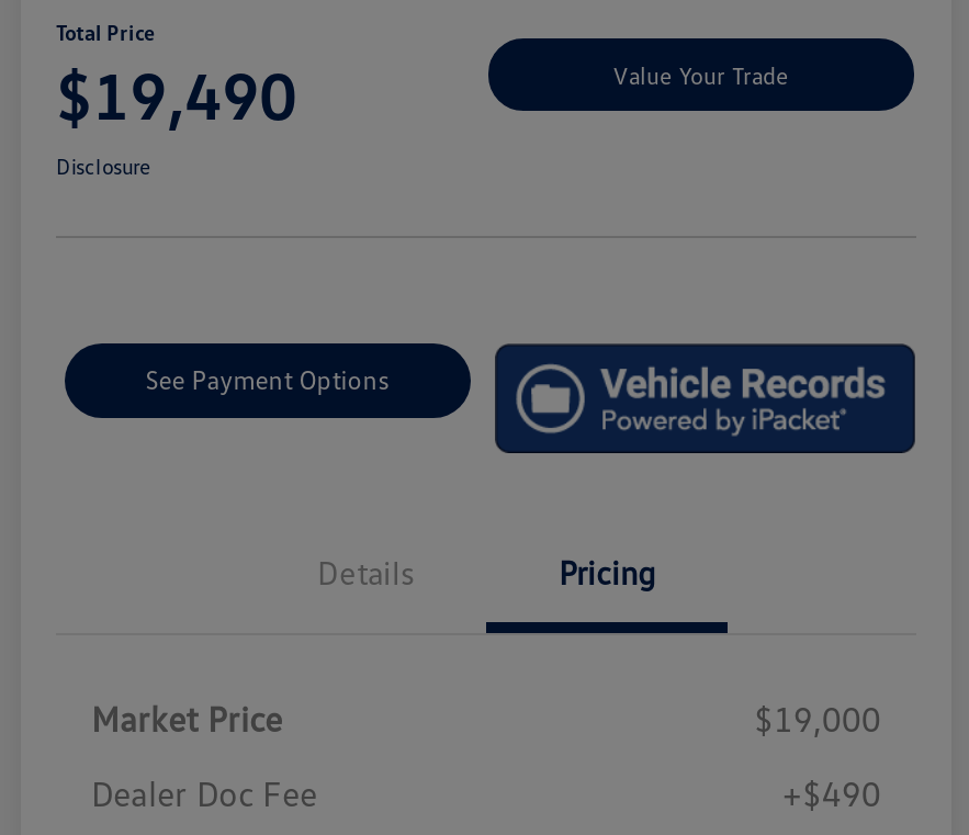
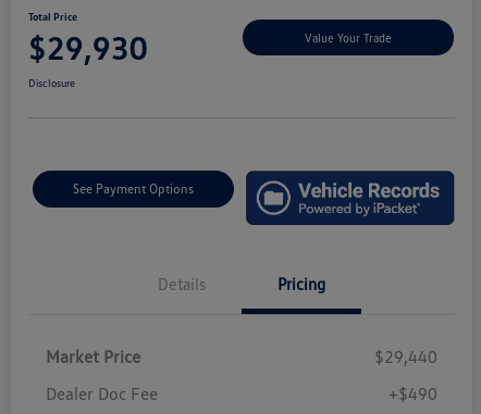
[56,54,297,135] $19,490 -> [28,27,148,67] $29,930
[754,697,881,741] $19,000 -> [374,346,437,367] $29,440

